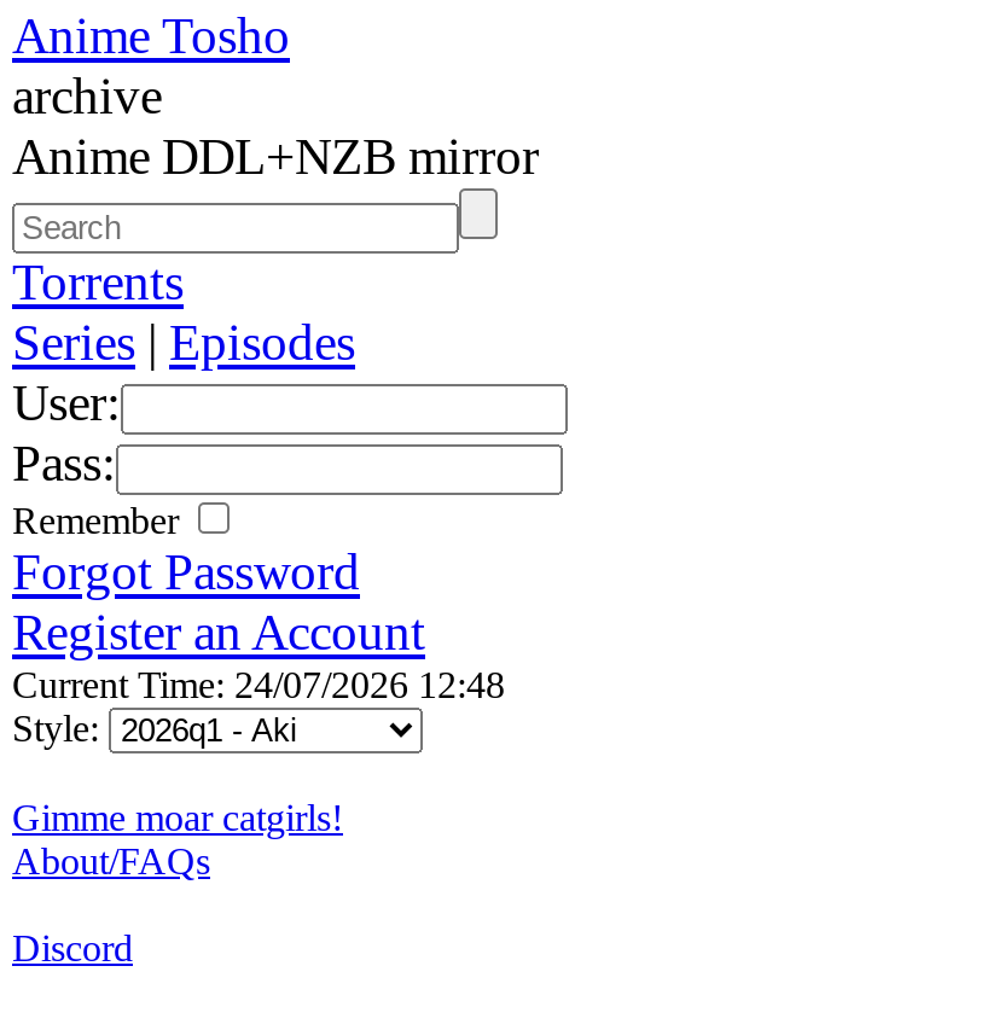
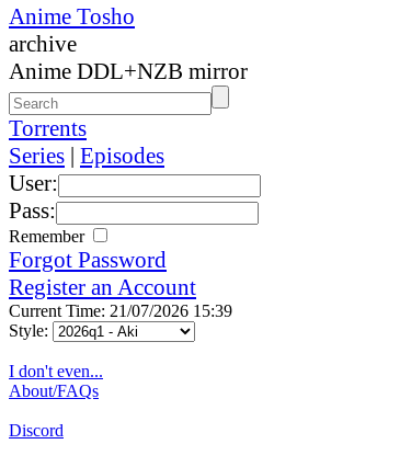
[12,664,505,705] Current Time: 24/07/2026 12:48 -> [9,301,232,320] Current Time: 21/07/2026 15:39
[12,796,343,838] Gimme moar catgirls! -> [9,362,103,380] I don't even...

